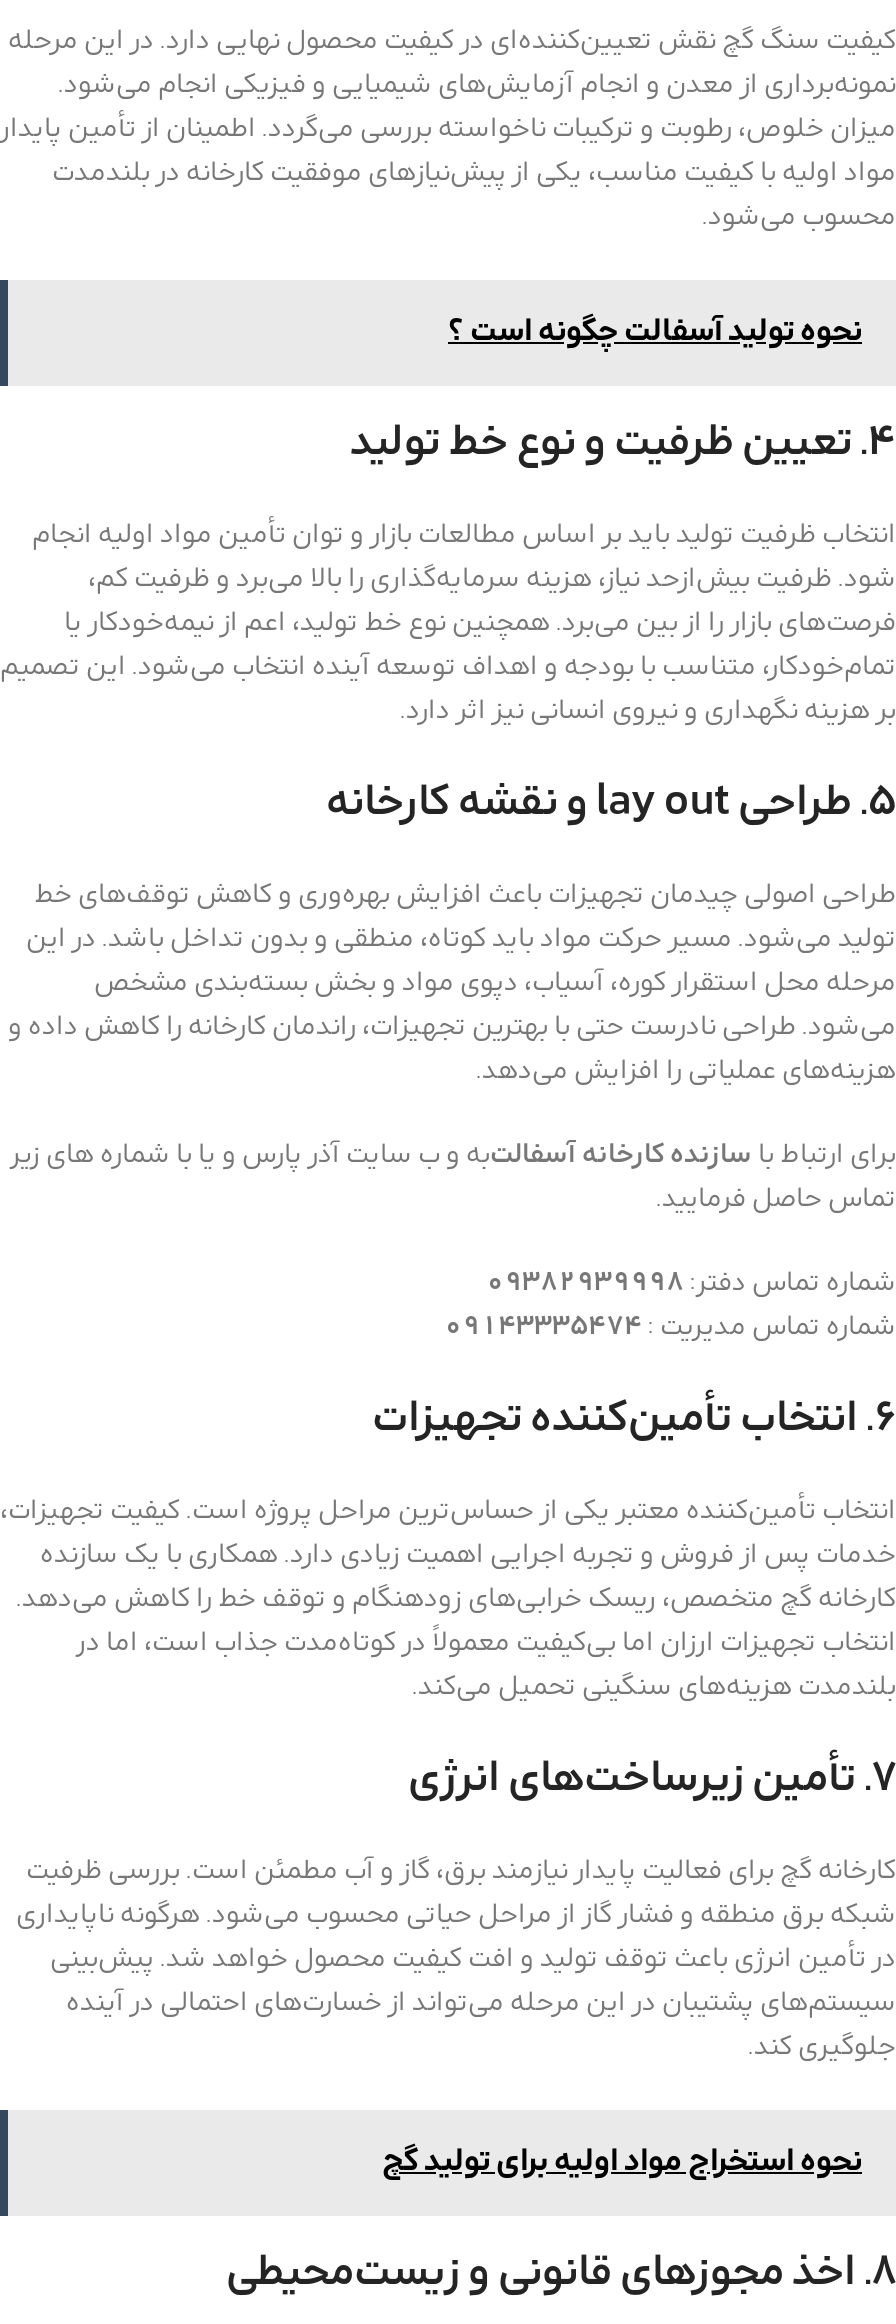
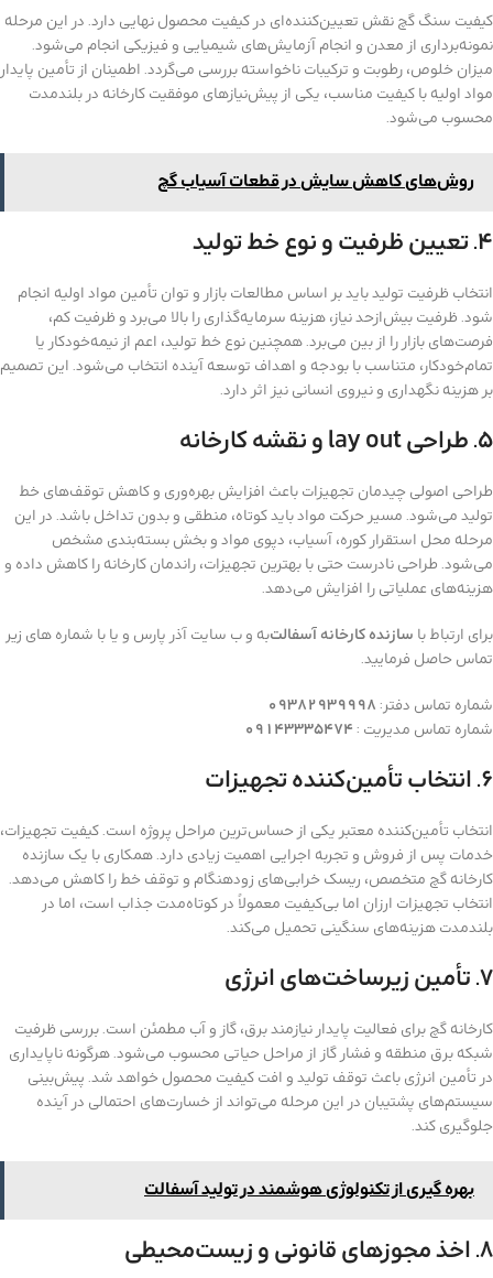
[448,311,862,353] نحوه تولید آسفالت چگونه است ؟ -> [157,170,474,194] روش‌های کاهش سایش در قطعات آسیاب گچ
[382,2141,862,2183] نحوه استخراج مواد اولیه برای تولید گچ -> [144,1179,474,1202] بهره گیری از تکنولوژی هوشمند در تولید آسفالت

